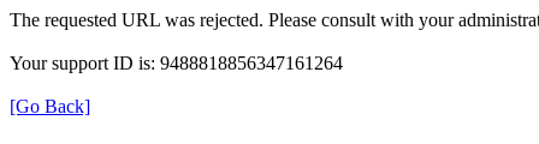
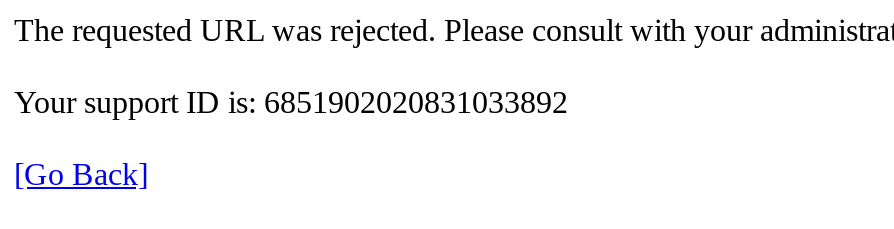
[10,53,343,73] Your support ID is: 9488818856347161264 -> [14,85,568,119] Your support ID is: 6851902020831033892

